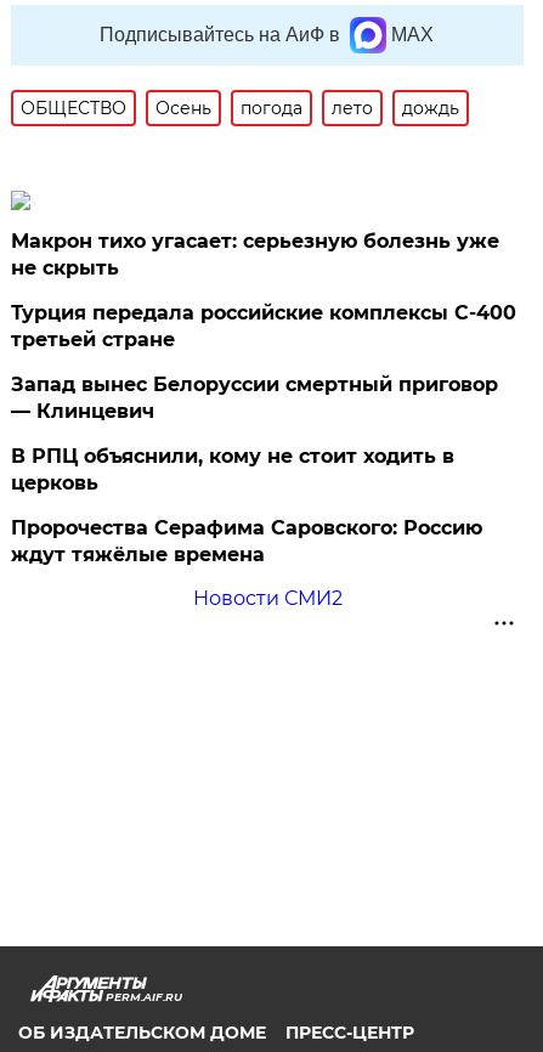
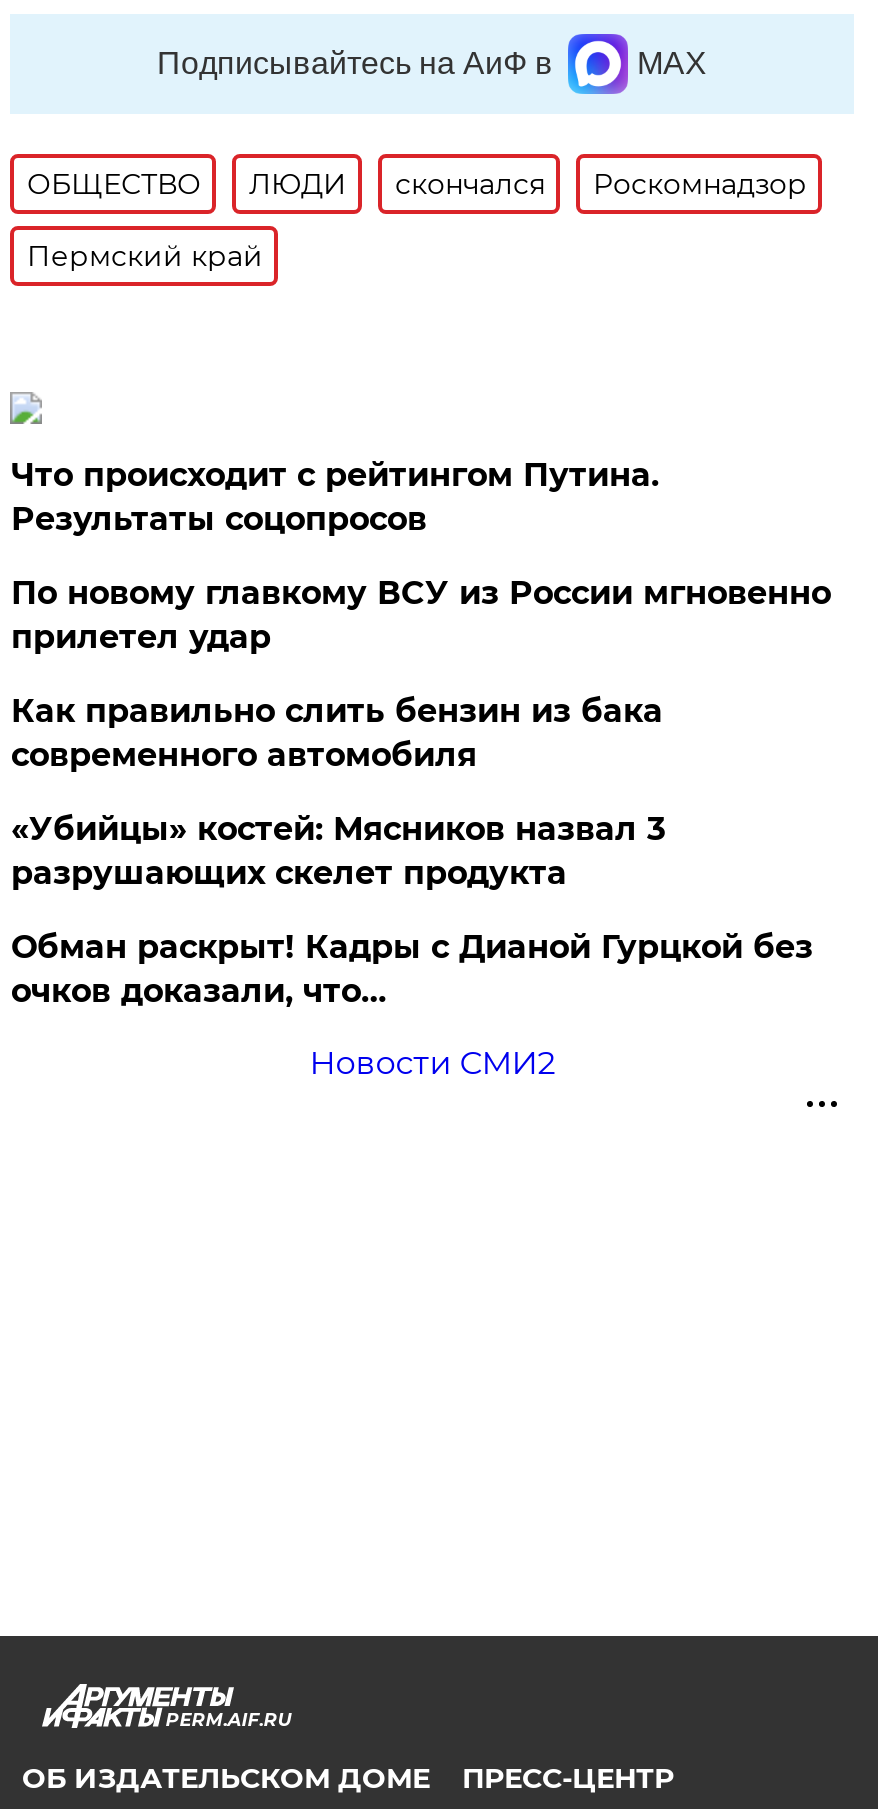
[156,97,460,118] Осень | погода | лето | дождь -> [27,165,807,273] ЛЮДИ | скончался | Роскомнадзор | Пермский край
[11,229,517,565] Макрон тихо угасает: серьезную болезнь уже | не скрыть | Турция передала российские комплексы С-400 | третьей стране | Запад вынес Белоруссии смертный приговор | — Клинцевич | В РПЦ объяснили, кому не стоит ходить в | церковь | Пророчества Серафима Саровского: Россию | ждут тяжёлые времена -> [11,455,831,1009] Что происходит с рейтингом Путина. | Результаты соцопросов | По новому главкому ВСУ из России мгновенно | прилетел удар | Как правильно слить бензин из бака | современного автомобиля | «Убийцы» костей: Мясников назвал 3 | разрушающих скелет продукта | Обман раскрыт! Кадры с Дианой Гурцкой без | очков доказали, что…

